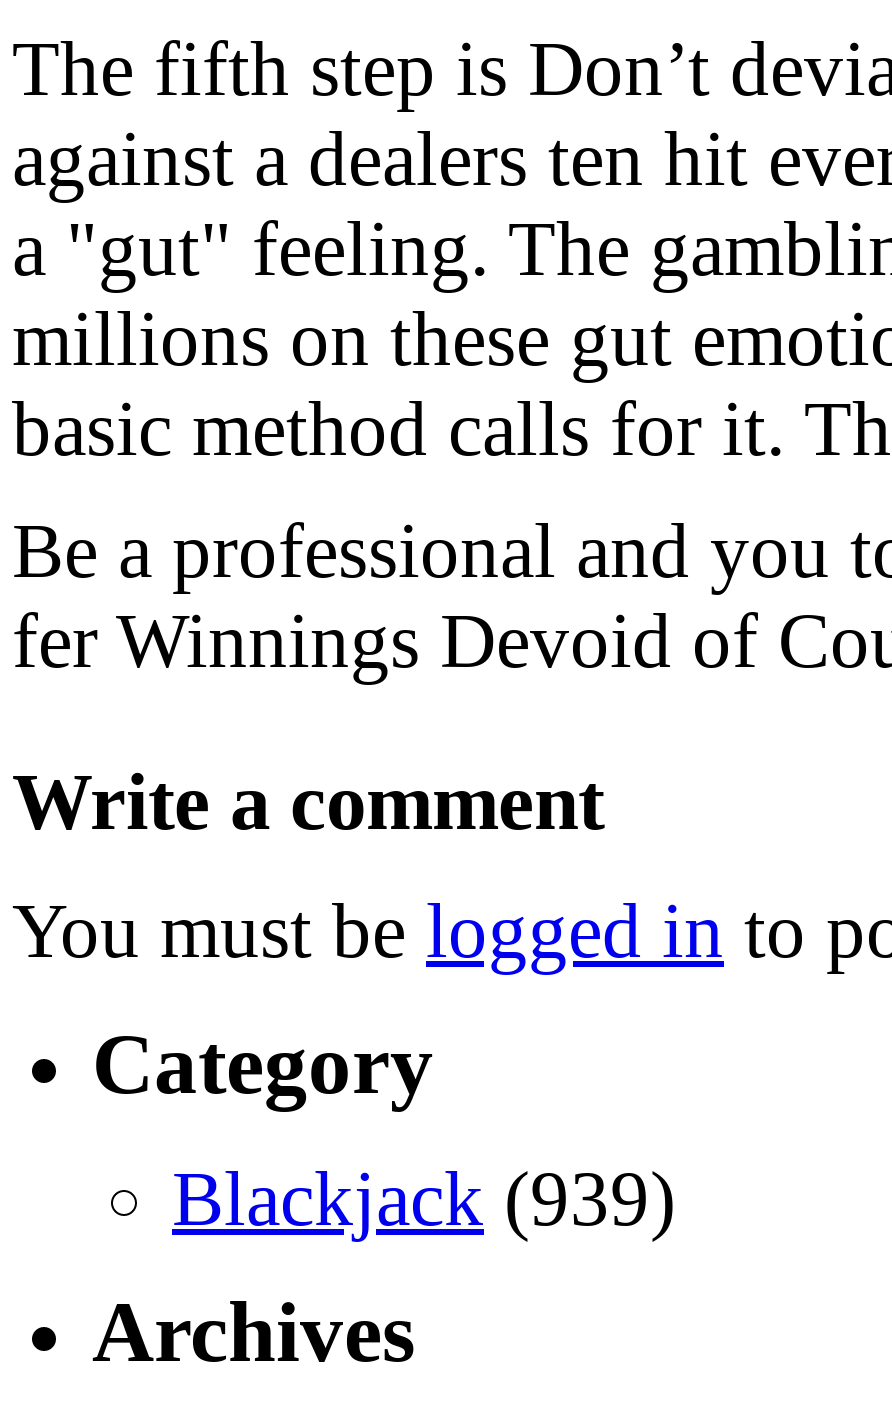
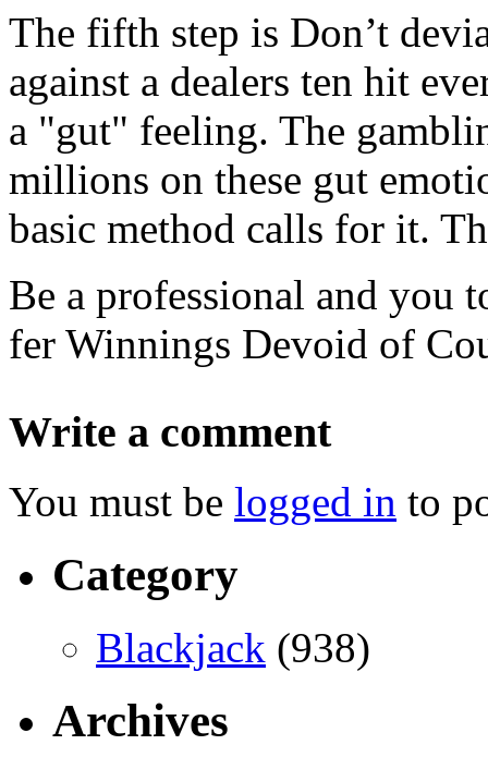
[172,1156,676,1242] Blackjack (939) -> [96,624,370,671] Blackjack (938)

